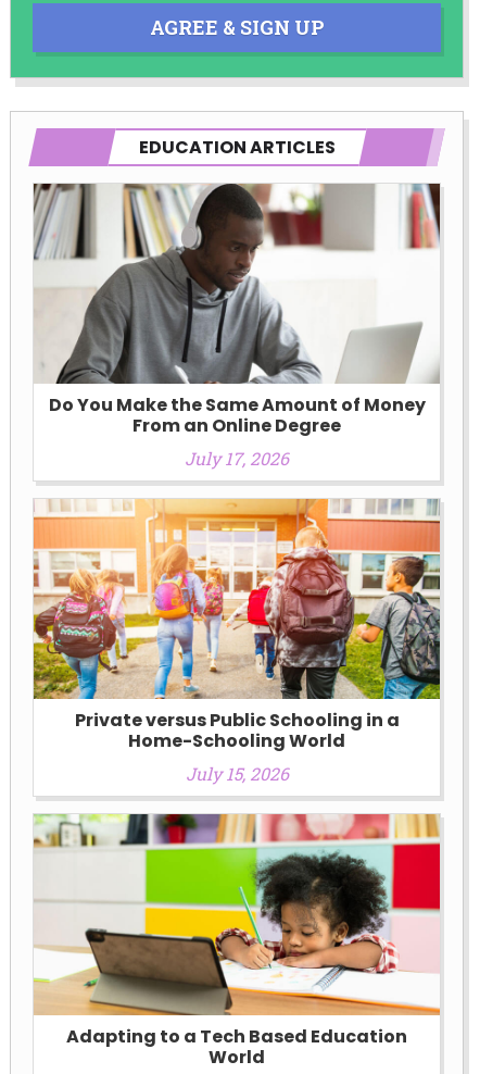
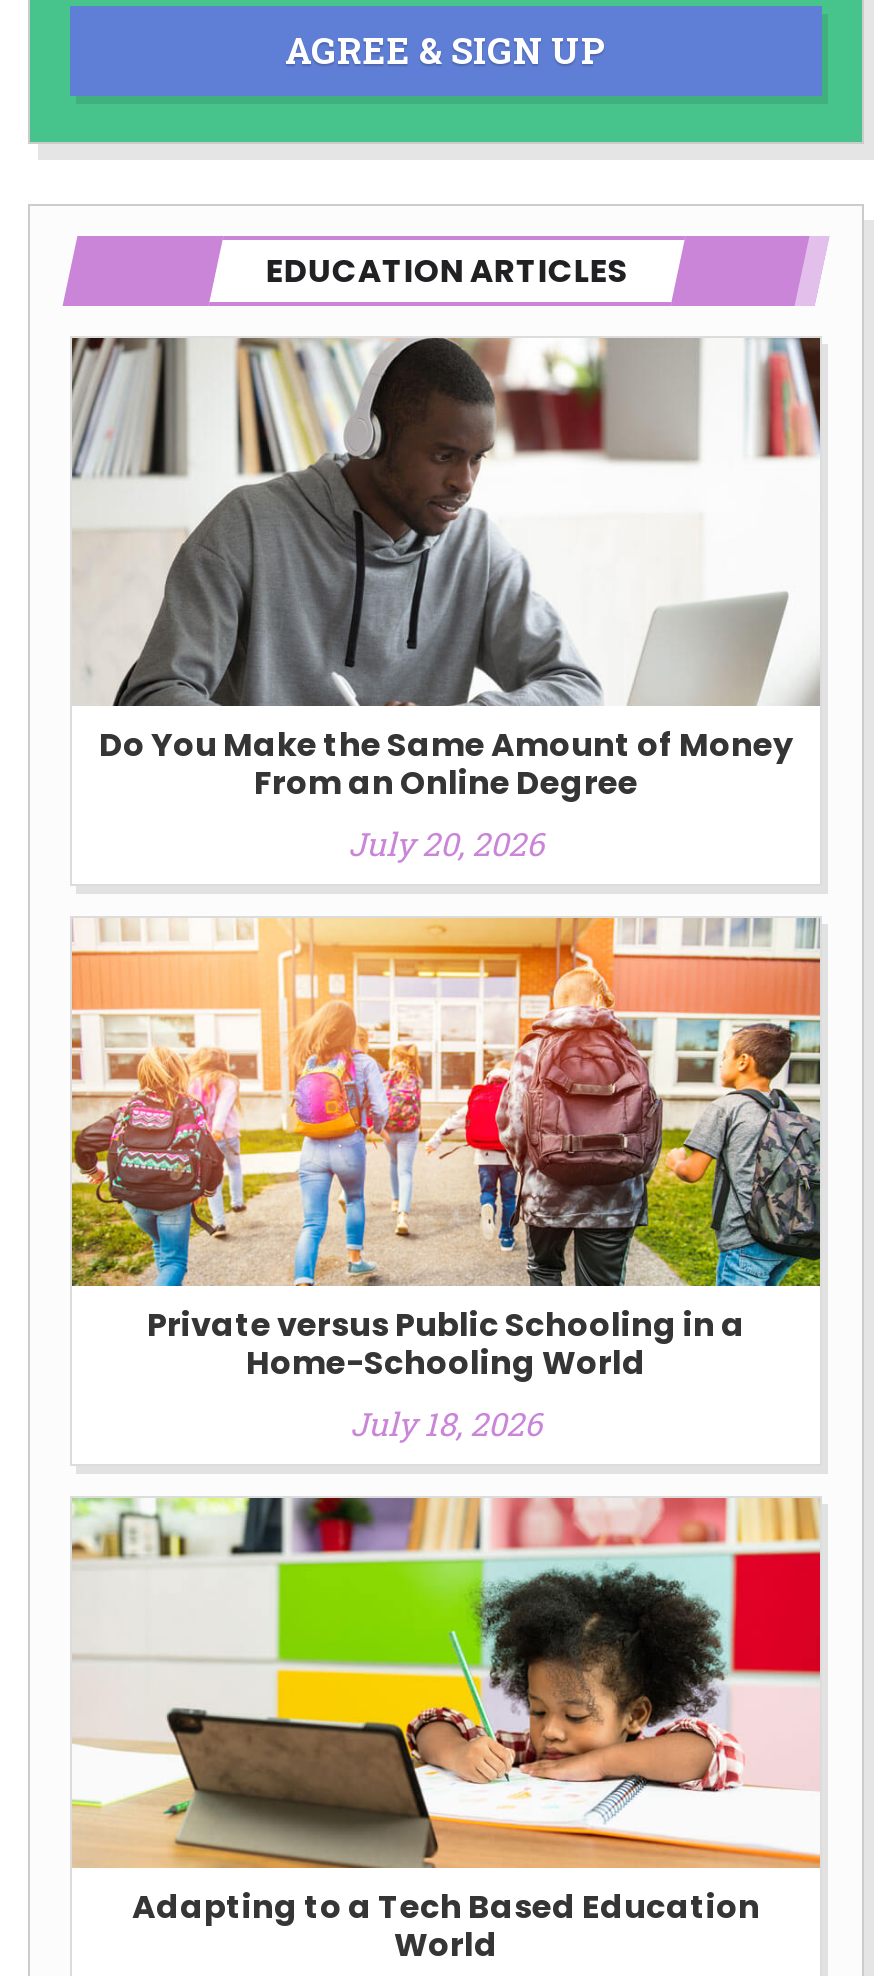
[185,447,289,470] July 17, 2026 -> [348,822,544,864] July 20, 2026
[185,762,288,785] July 15, 2026 -> [350,1403,542,1445] July 18, 2026

